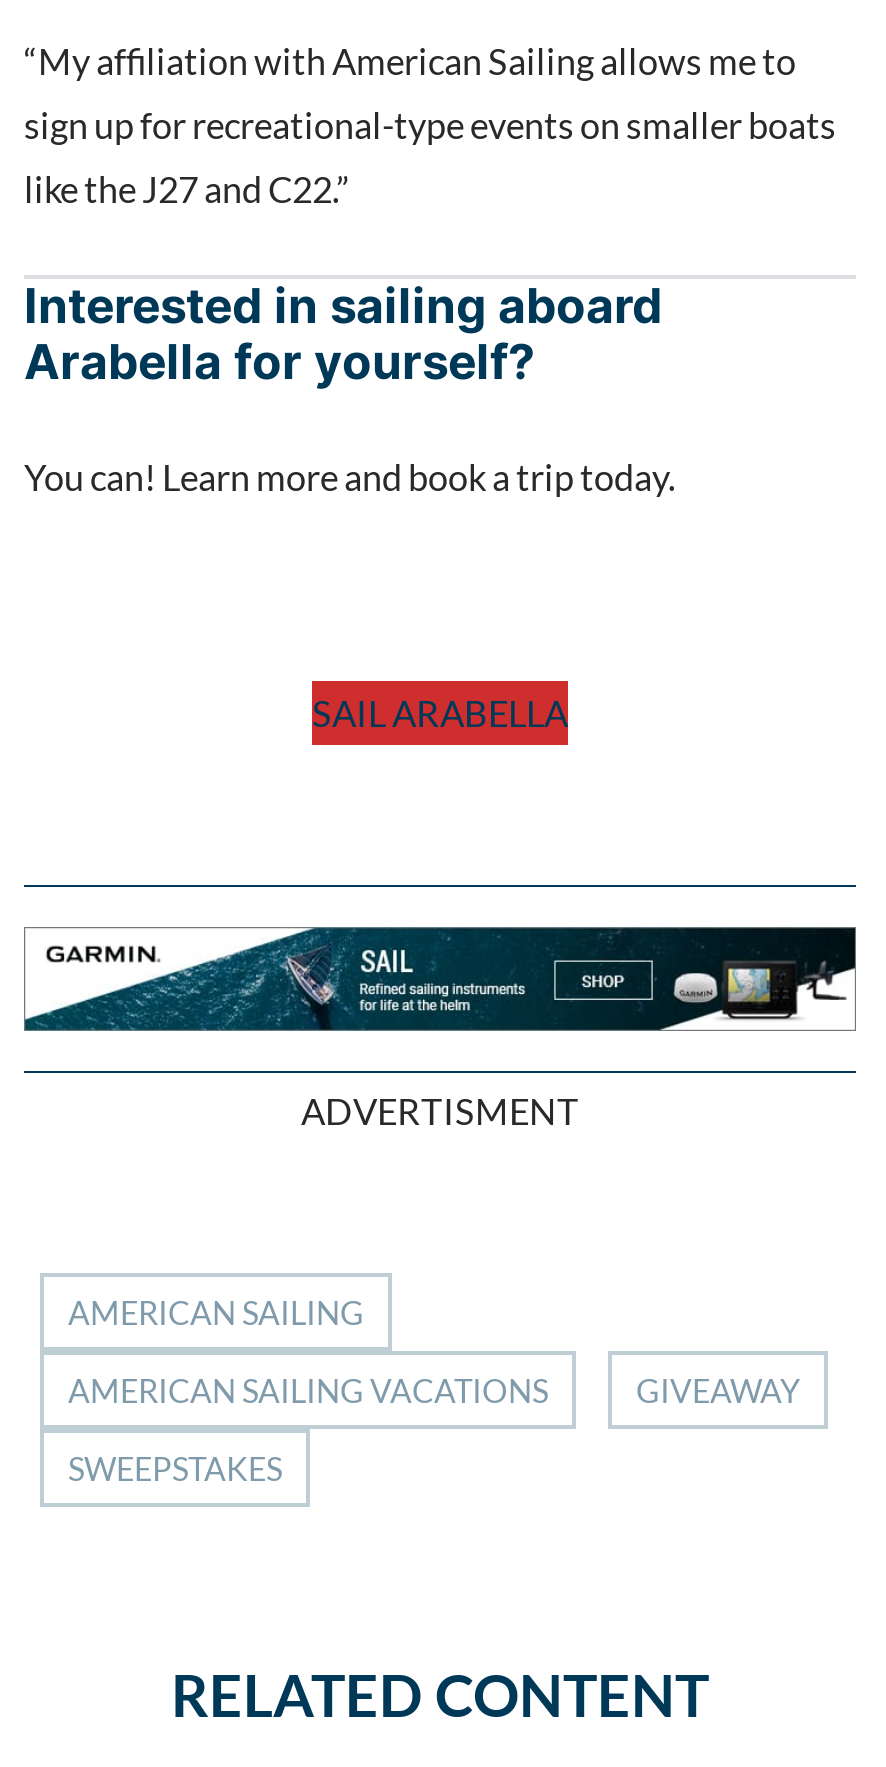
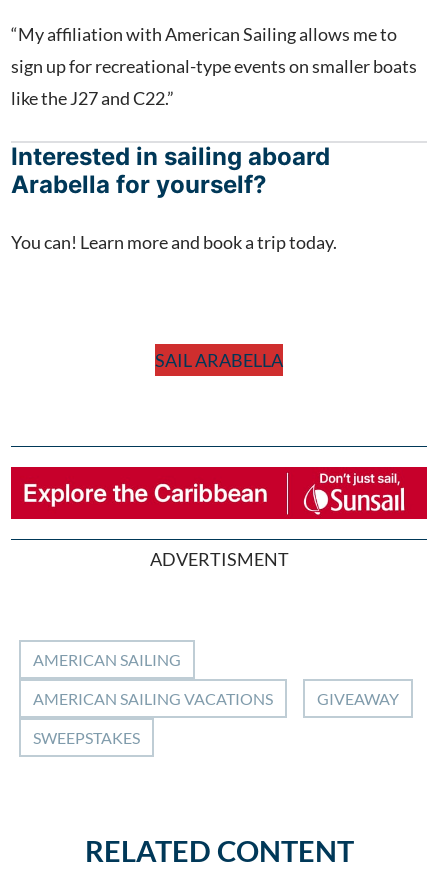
[22,925,858,1033] [image] -> [10,466,428,520] [image]

